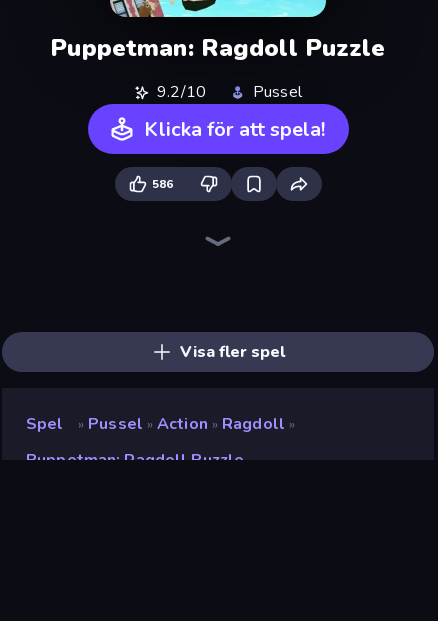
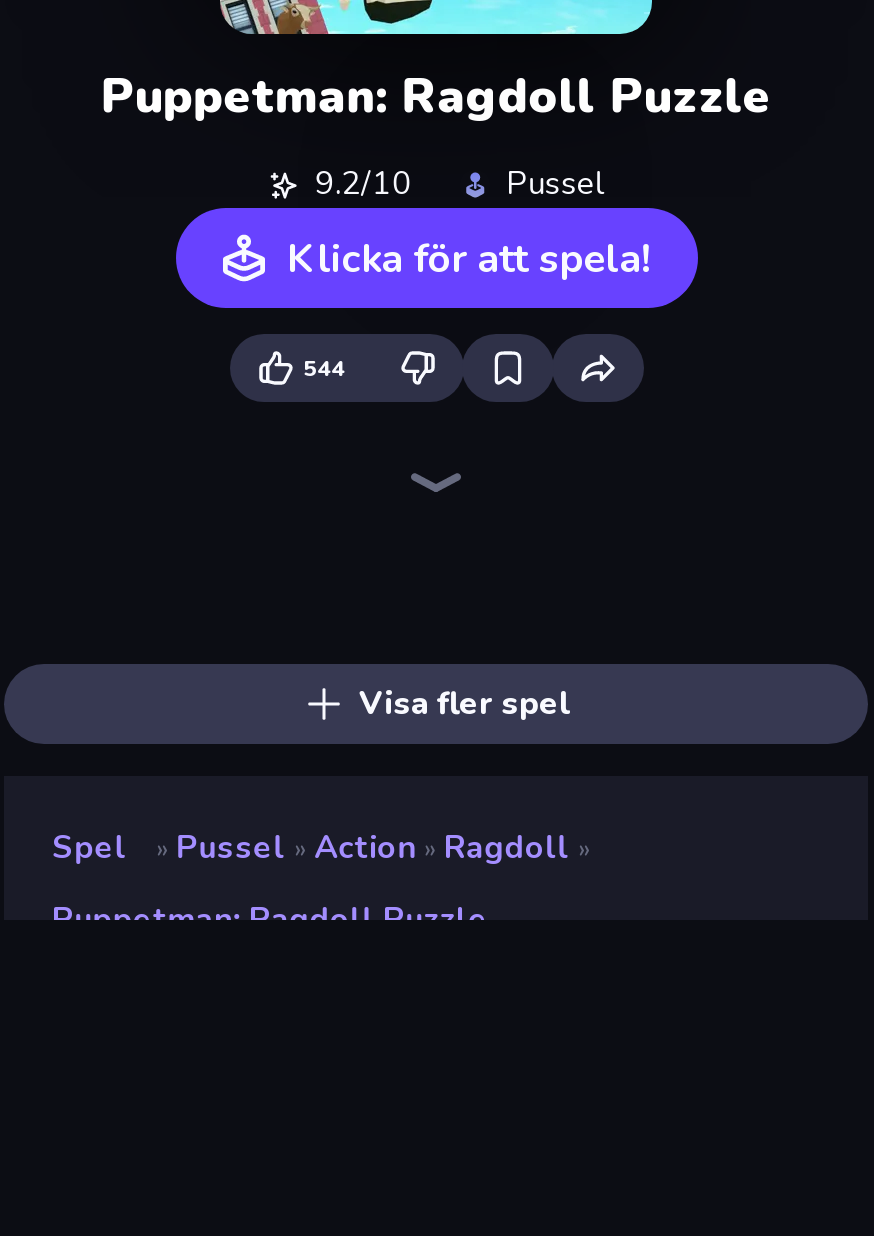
[151,176,172,191] 586 -> [303,353,345,383] 544

